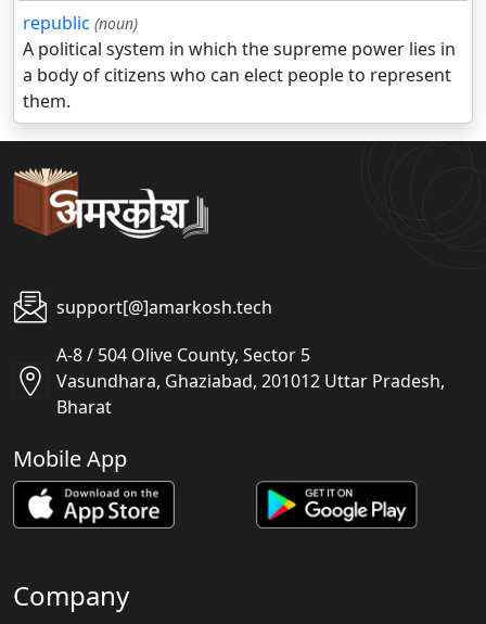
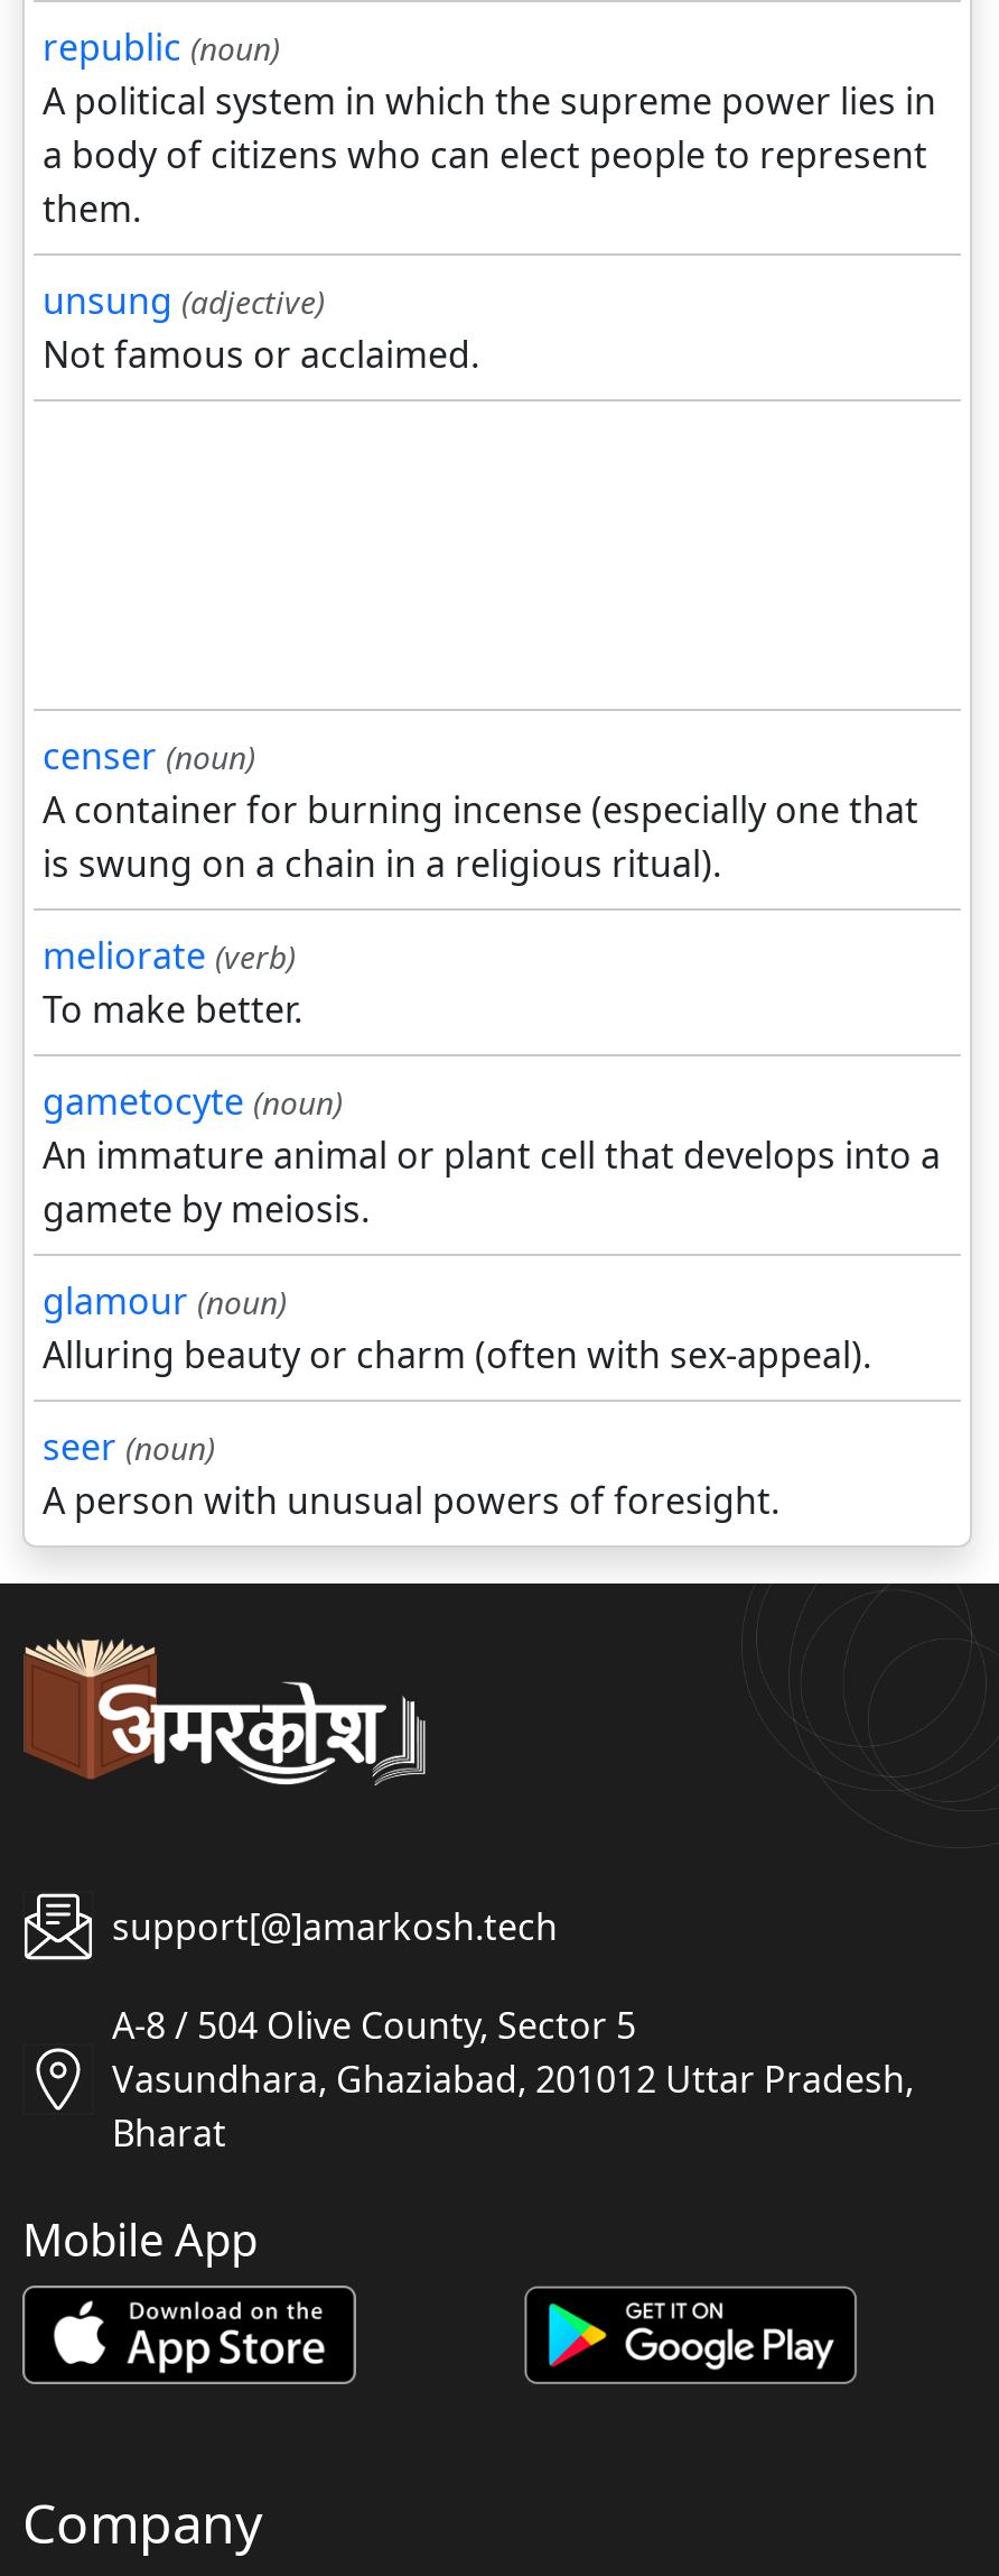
none -> [43,276,479,380] unsung (adjective) | Not famous or acclaimed.
none -> [43,732,941,1526] censer (noun) | A container for burning incense (especially one that | is swung on a chain in a religious ritual). | meliorate (verb) | To make better. | gametocyte (noun) | An immature animal or plant cell that develops into a | gamete by meiosis. | glamour (noun) | Alluring beauty or charm (often with sex-appeal). | seer (noun) | A person with unusual powers of foresight.

